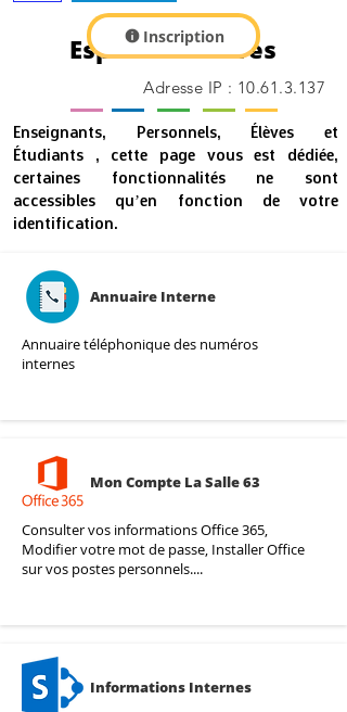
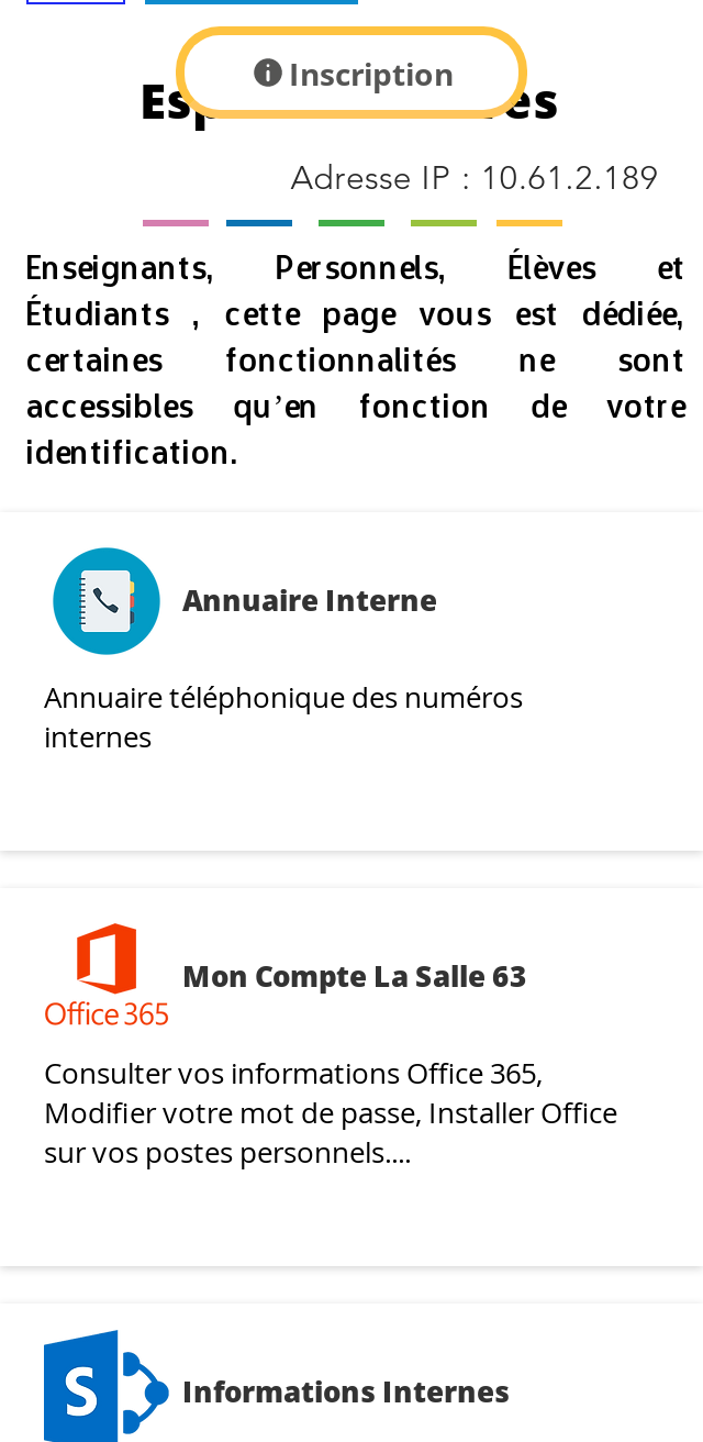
[143,77,325,98] Adresse IP : 10.61.3.137 -> [290,156,659,198] Adresse IP : 10.61.2.189

